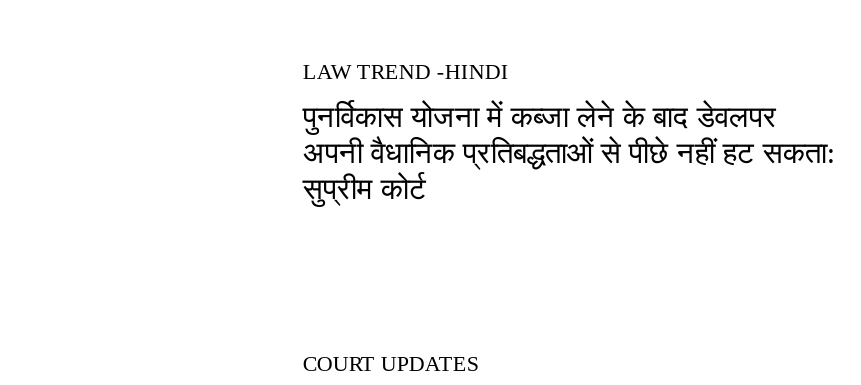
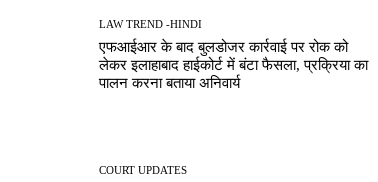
[303,101,835,205] पुनर्विकास योजना में कब्जा लेने के बाद डेवलपर | अपनी वैधानिक प्रतिबद्धताओं से पीछे नहीं हट सकता: | सुप्रीम कोर्ट -> [99,39,368,91] एफआईआर के बाद बुलडोजर कार्रवाई पर रोक को | लेकर इलाहाबाद हाईकोर्ट में बंटा फैसला, प्रक्रिया का | पालन करना बताया अनिवार्य

